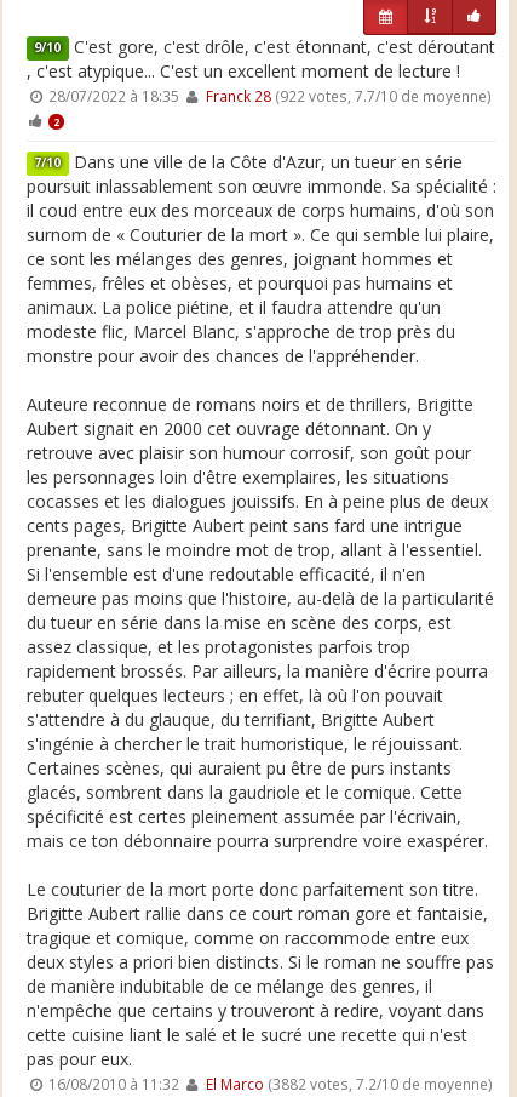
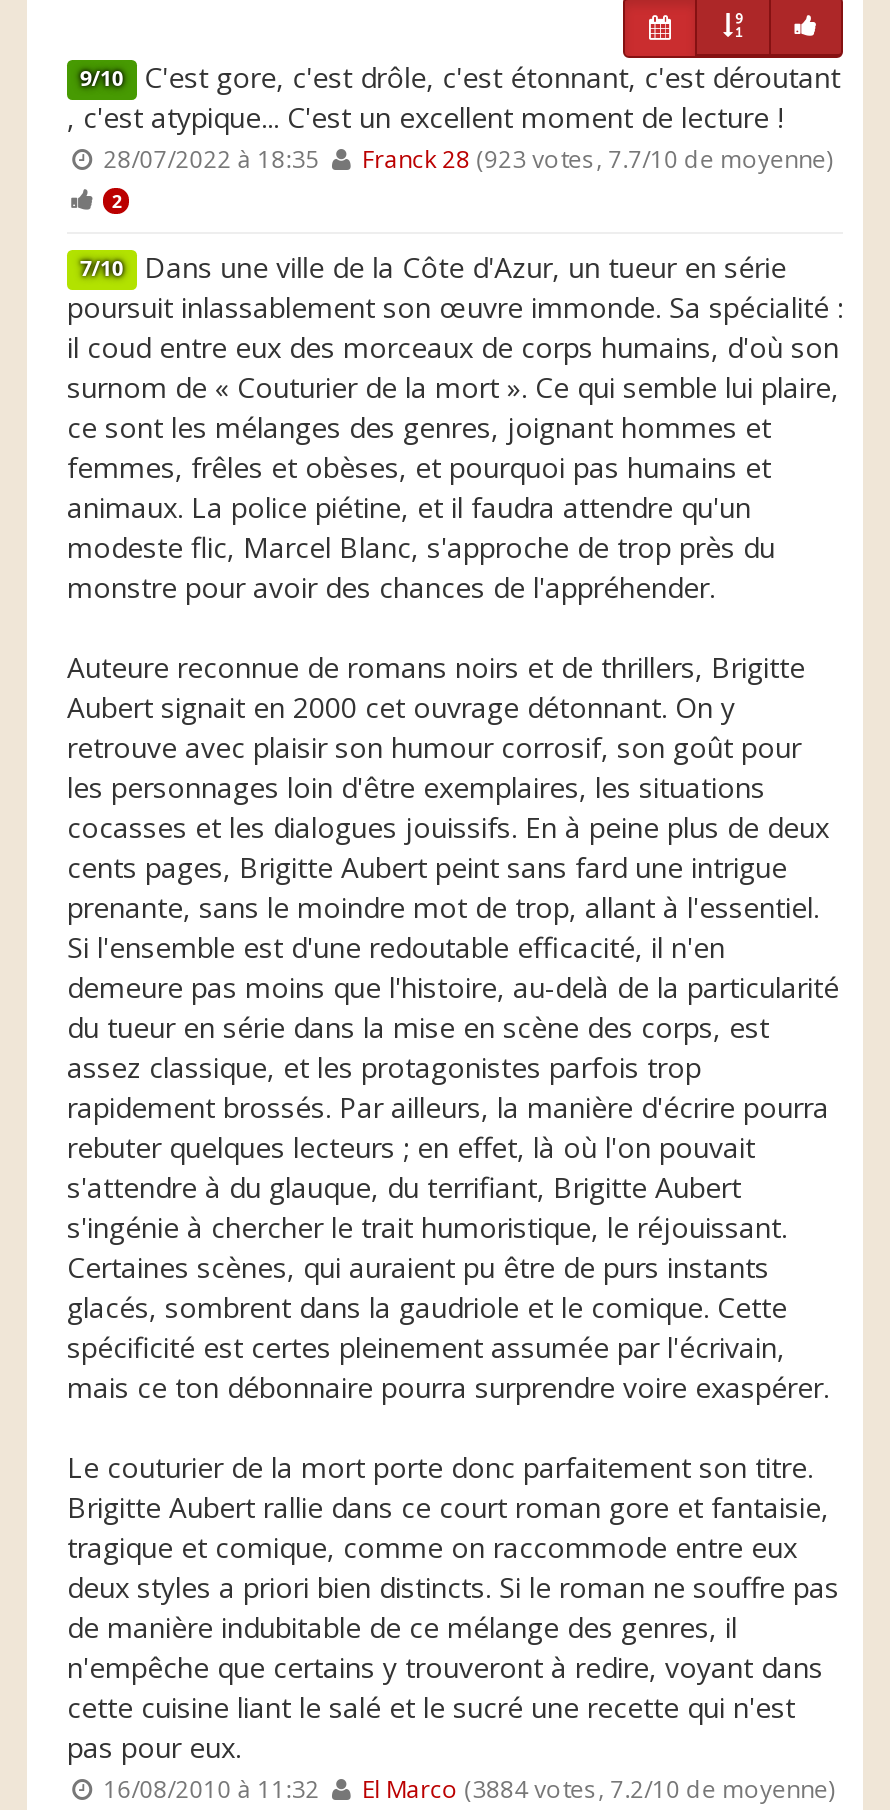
[205,85,491,105] Franck 28 (922 votes, 7.7/10 de moyenne) -> [362,141,834,173] Franck 28 (923 votes, 7.7/10 de moyenne)
[205,1073,492,1093] El Marco (3882 votes, 7.2/10 de moyenne) -> [362,1771,836,1803] El Marco (3884 votes, 7.2/10 de moyenne)

